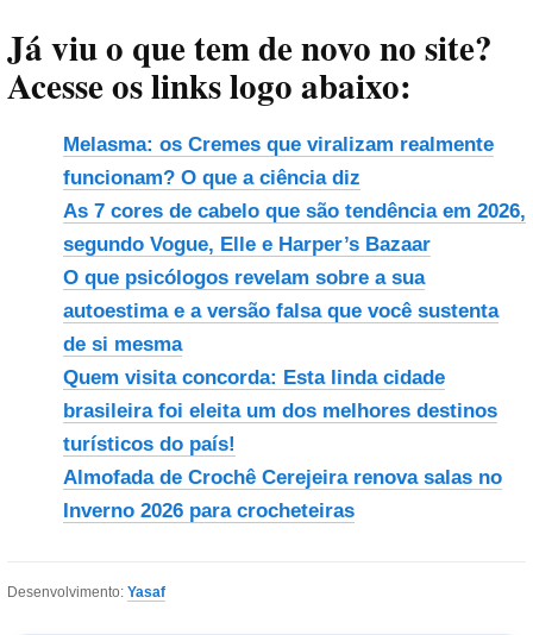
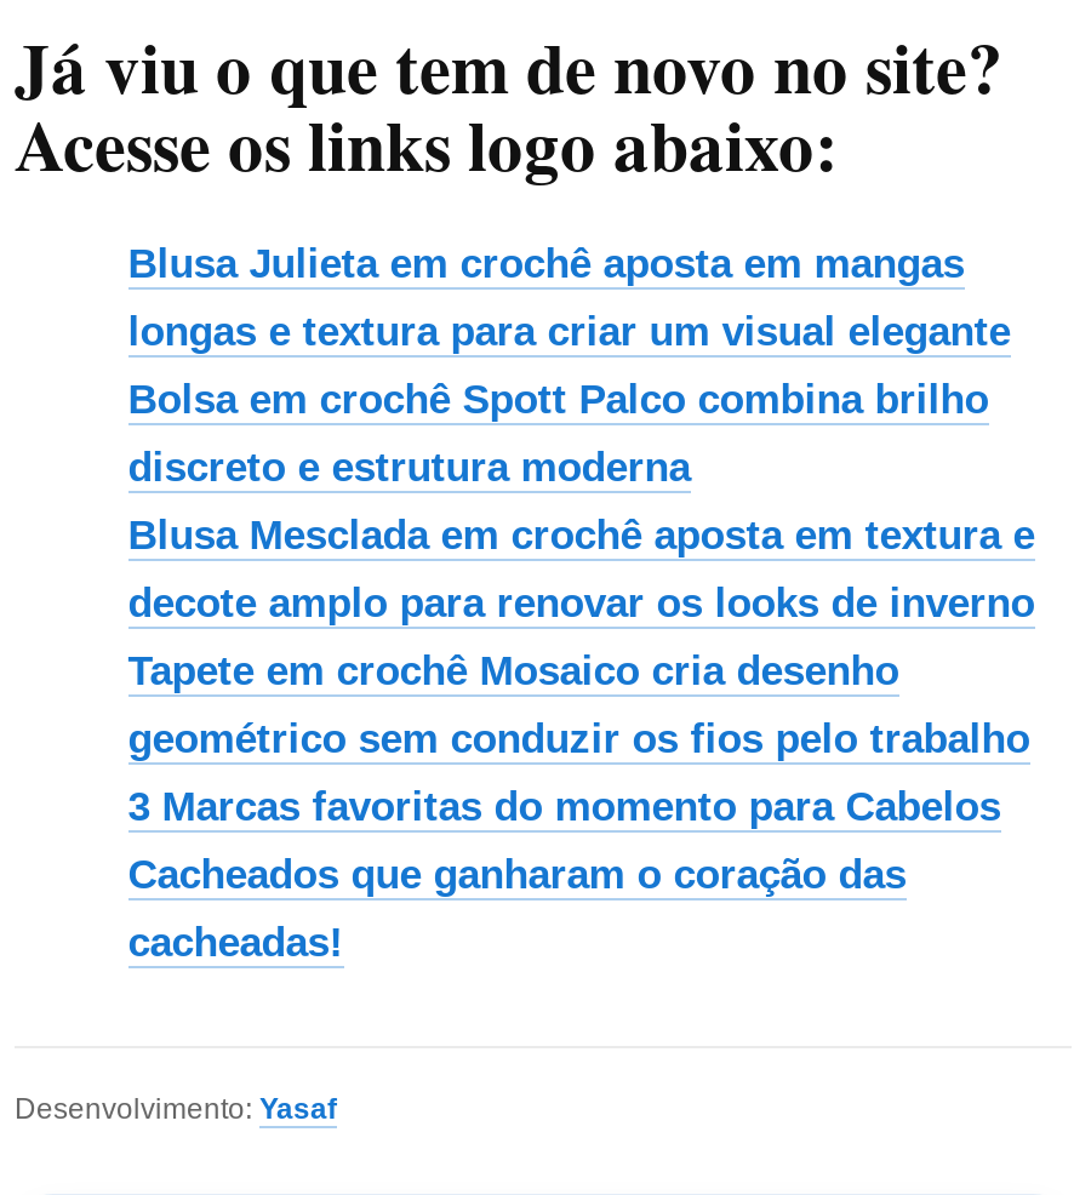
[63,134,526,522] Melasma: os Cremes que viralizam realmente | funcionam? O que a ciência diz | As 7 cores de cabelo que são tendência em 2026, | segundo Vogue, Elle e Harper’s Bazaar | O que psicólogos revelam sobre a sua | autoestima e a versão falsa que você sustenta | de si mesma | Quem visita concorda: Esta linda cidade | brasileira foi eleita um dos melhores destinos | turísticos do país! | Almofada de Crochê Cerejeira renova salas no | Inverno 2026 para crocheteiras -> [128,241,1034,965] Blusa Julieta em crochê aposta em mangas | longas e textura para criar um visual elegante | Bolsa em crochê Spott Palco combina brilho | discreto e estrutura moderna | Blusa Mesclada em crochê aposta em textura e | decote amplo para renovar os looks de inverno | Tapete em crochê Mosaico cria desenho | geométrico sem conduzir os fios pelo trabalho | 3 Marcas favoritas do momento para Cabelos | Cacheados que ganharam o coração das | cacheadas!

